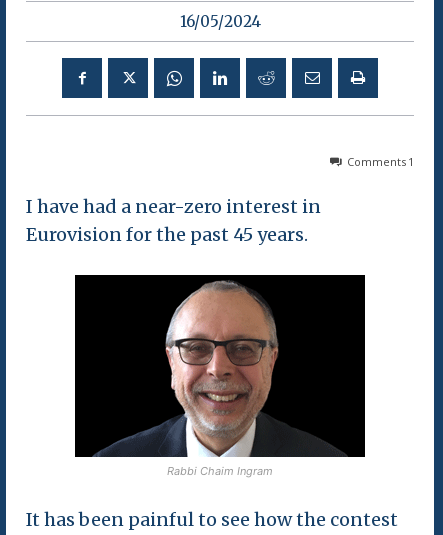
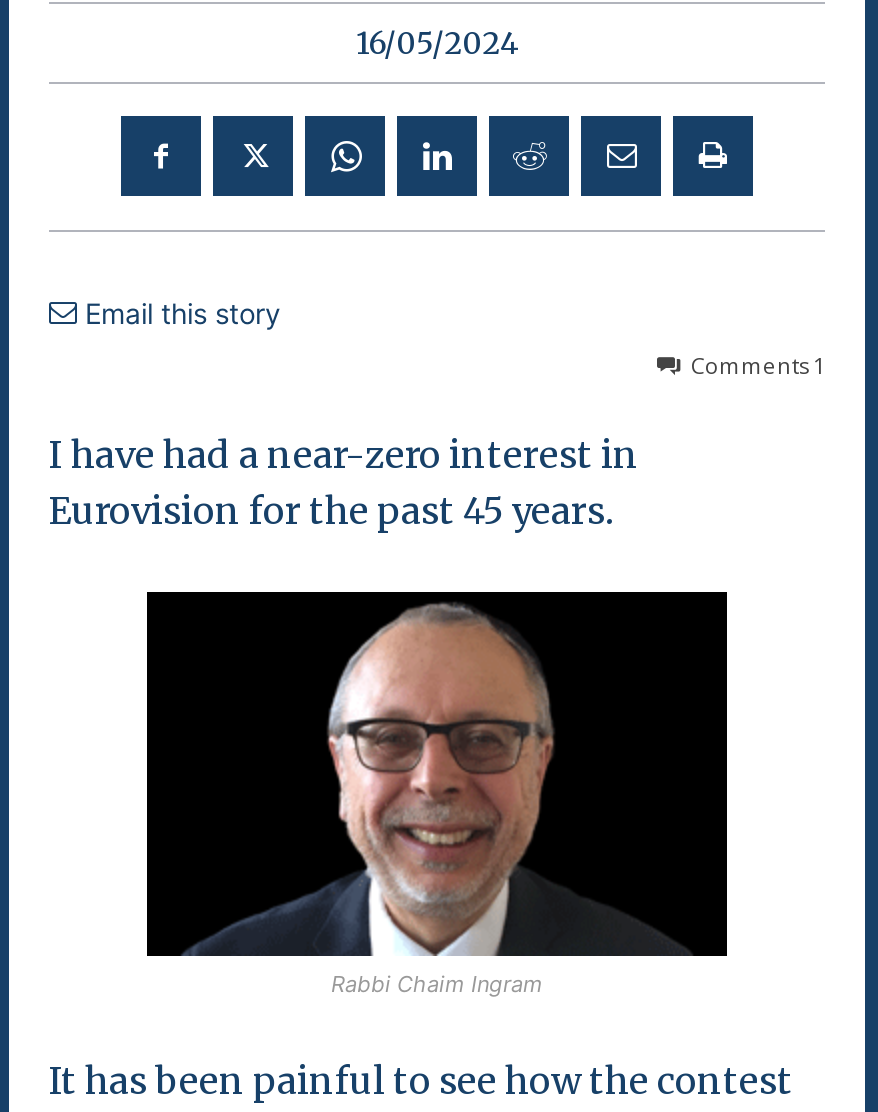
none -> [77,297,281,331] Email this story

